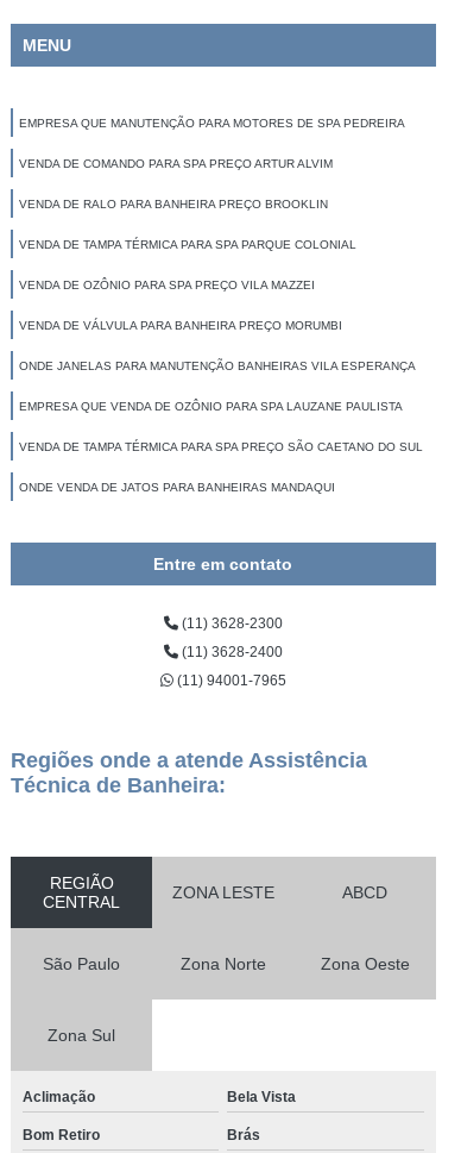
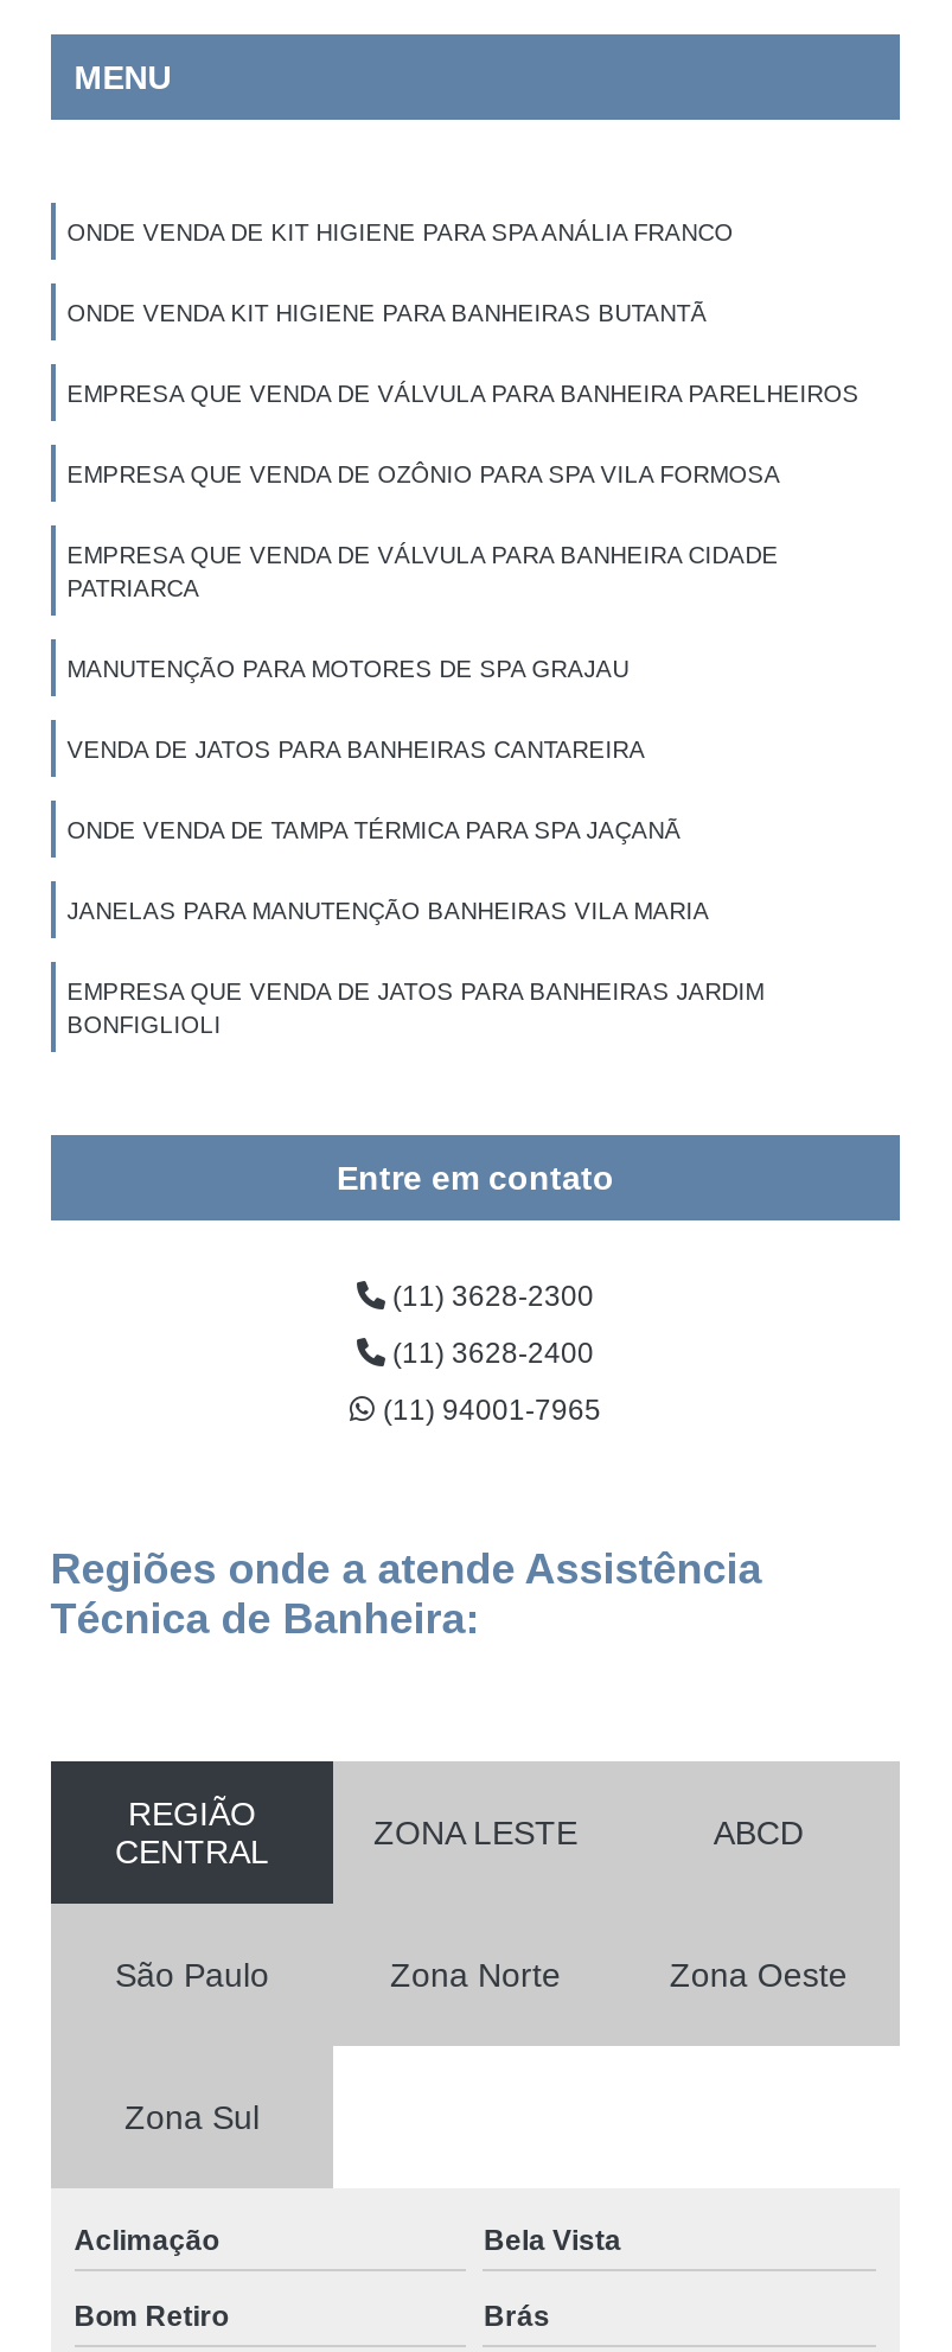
[19,116,405,130] EMPRESA QUE MANUTENÇÃO PARA MOTORES DE SPA PEDREIRA -> [67,219,733,245] ONDE VENDA DE KIT HIGIENE PARA SPA ANÁLIA FRANCO
[19,157,332,170] VENDA DE COMANDO PARA SPA PREÇO ARTUR ALVIM -> [67,300,707,326] ONDE VENDA KIT HIGIENE PARA BANHEIRAS BUTANTÃ
[19,197,328,210] VENDA DE RALO PARA BANHEIRA PREÇO BROOKLIN -> [67,380,859,407] EMPRESA QUE VENDA DE VÁLVULA PARA BANHEIRA PARELHEIROS
[19,238,356,251] VENDA DE TAMPA TÉRMICA PARA SPA PARQUE COLONIAL -> [67,461,781,487] EMPRESA QUE VENDA DE OZÔNIO PARA SPA VILA FORMOSA
[19,278,315,291] VENDA DE OZÔNIO PARA SPA PREÇO VILA MAZZEI -> [67,542,778,601] EMPRESA QUE VENDA DE VÁLVULA PARA BANHEIRA CIDADE | PATRIARCA
[19,319,342,332] VENDA DE VÁLVULA PARA BANHEIRA PREÇO MORUMBI -> [67,656,629,682] MANUTENÇÃO PARA MOTORES DE SPA GRAJAU
[19,359,416,372] ONDE JANELAS PARA MANUTENÇÃO BANHEIRAS VILA ESPERANÇA -> [67,736,646,762] VENDA DE JATOS PARA BANHEIRAS CANTAREIRA
[19,400,403,413] EMPRESA QUE VENDA DE OZÔNIO PARA SPA LAUZANE PAULISTA -> [67,817,681,843] ONDE VENDA DE TAMPA TÉRMICA PARA SPA JAÇANÃ
[19,440,423,453] VENDA DE TAMPA TÉRMICA PARA SPA PREÇO SÃO CAETANO DO SUL -> [67,898,710,924] JANELAS PARA MANUTENÇÃO BANHEIRAS VILA MARIA
[19,481,335,494] ONDE VENDA DE JATOS PARA BANHEIRAS MANDAQUI -> [67,978,764,1038] EMPRESA QUE VENDA DE JATOS PARA BANHEIRAS JARDIM | BONFIGLIOLI

